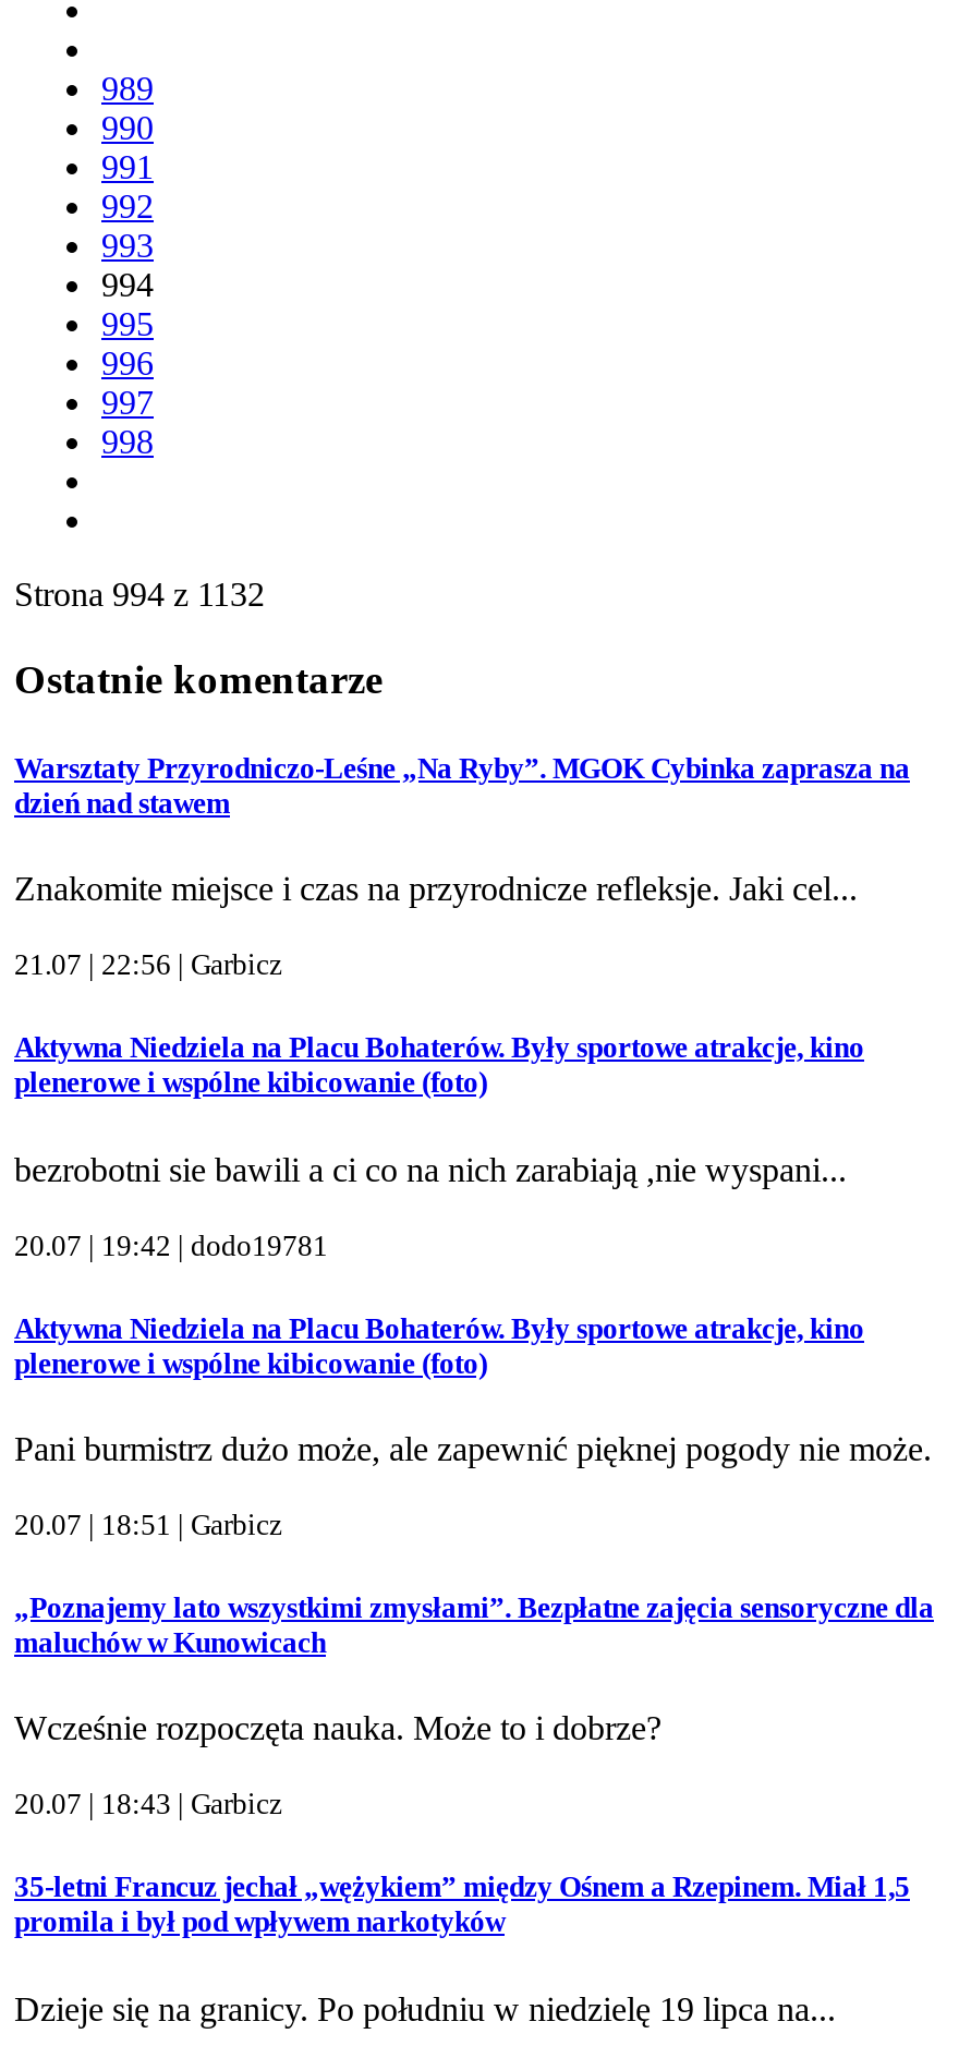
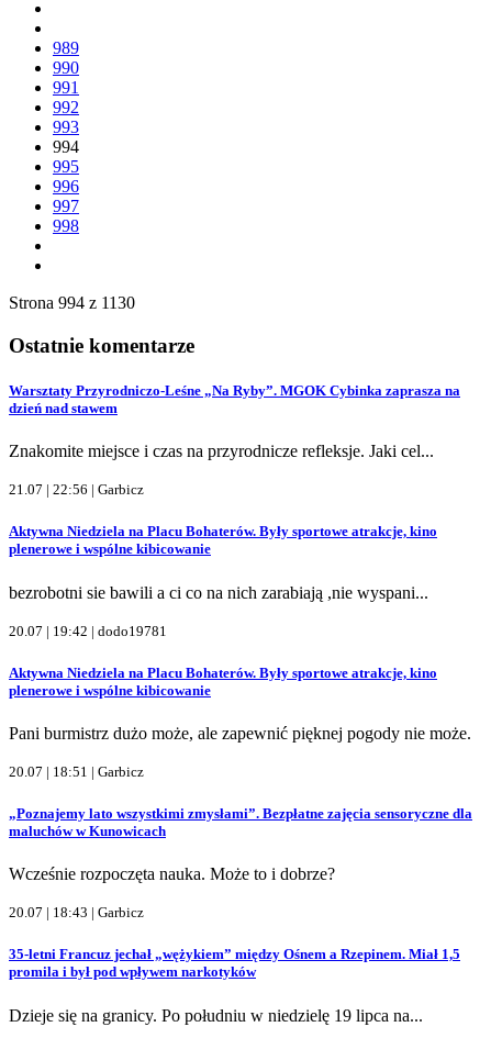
[14,576,265,613] Strona 994 z 1132 -> [9,293,135,312] Strona 994 z 1130
[14,1067,487,1100] plenerowe i wspólne kibicowanie (foto) -> [9,541,211,557] plenerowe i wspólne kibicowanie
[14,1347,487,1379] plenerowe i wspólne kibicowanie (foto) -> [9,682,211,698] plenerowe i wspólne kibicowanie

